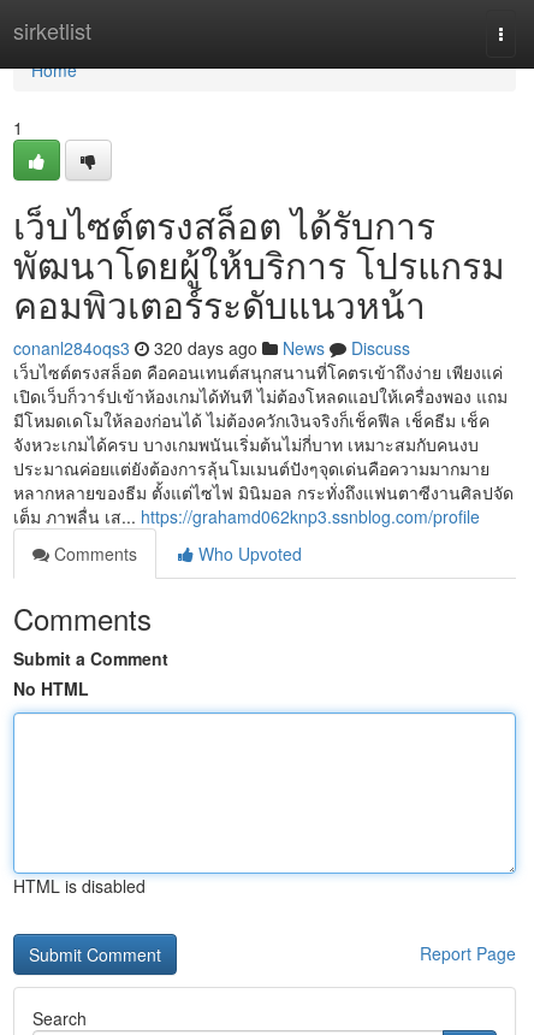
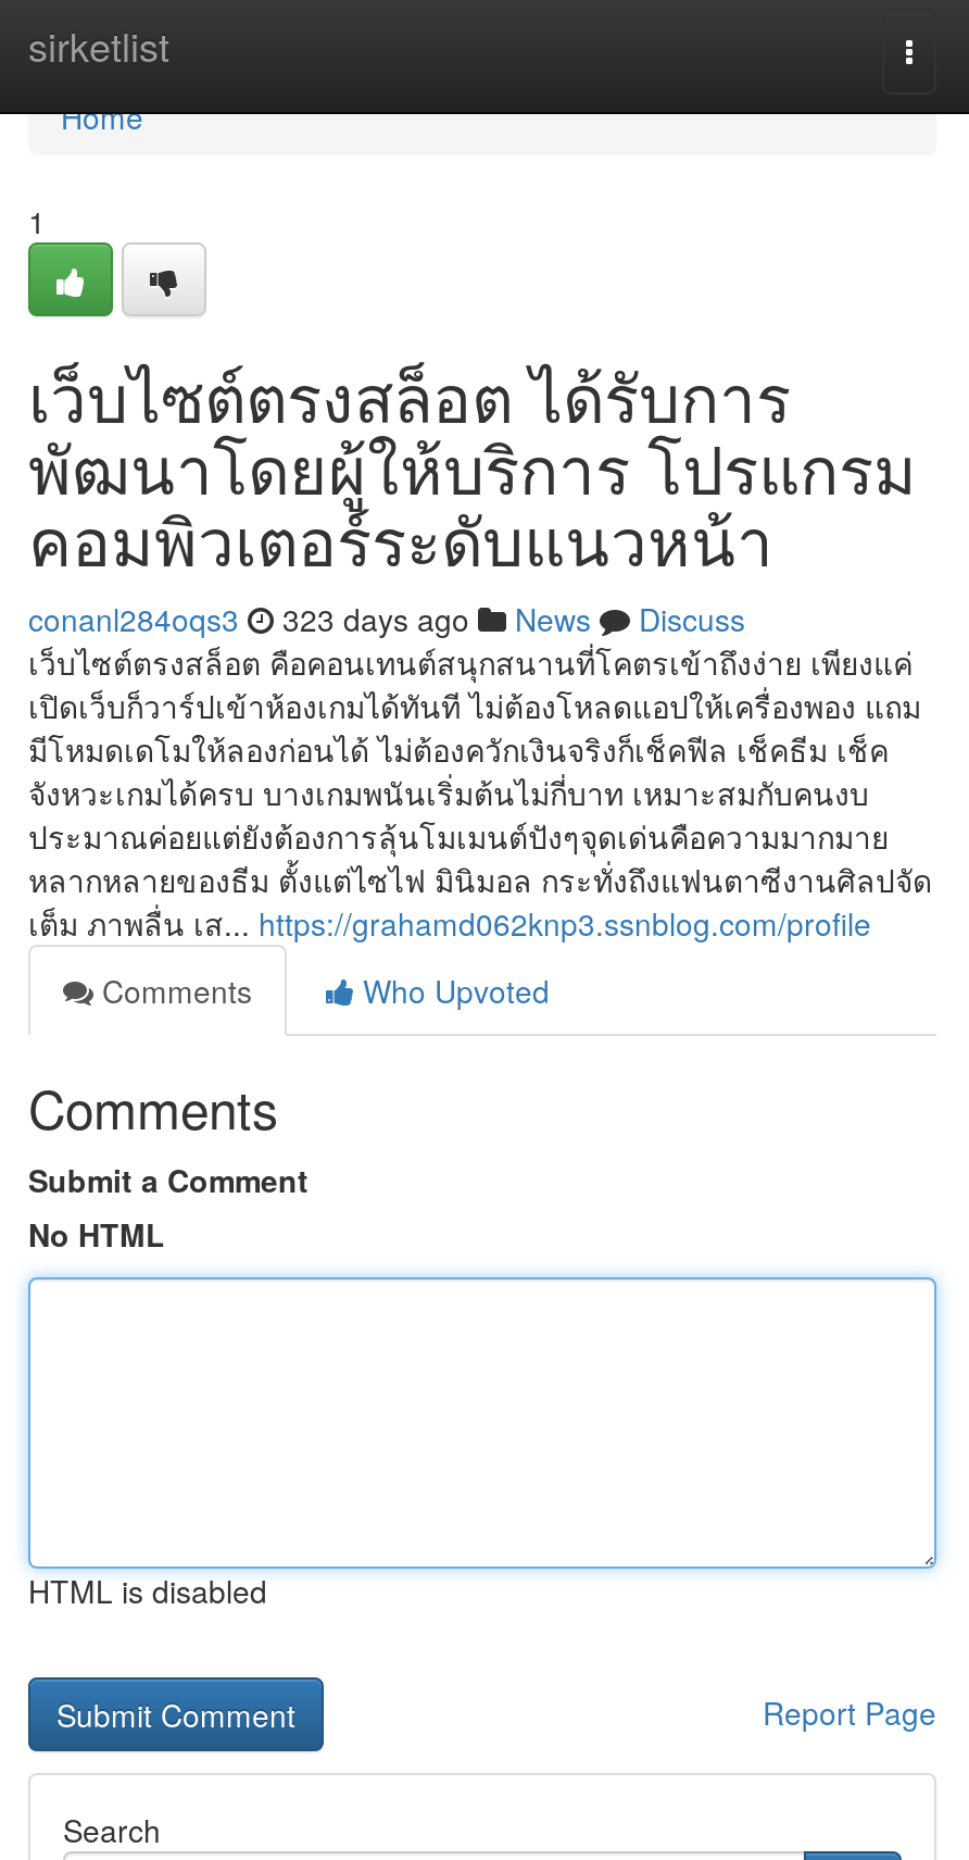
[13,336,410,360] conanl284oqs3 320 days ago News Discuss -> [28,597,745,640] conanl284oqs3 323 days ago News Discuss

